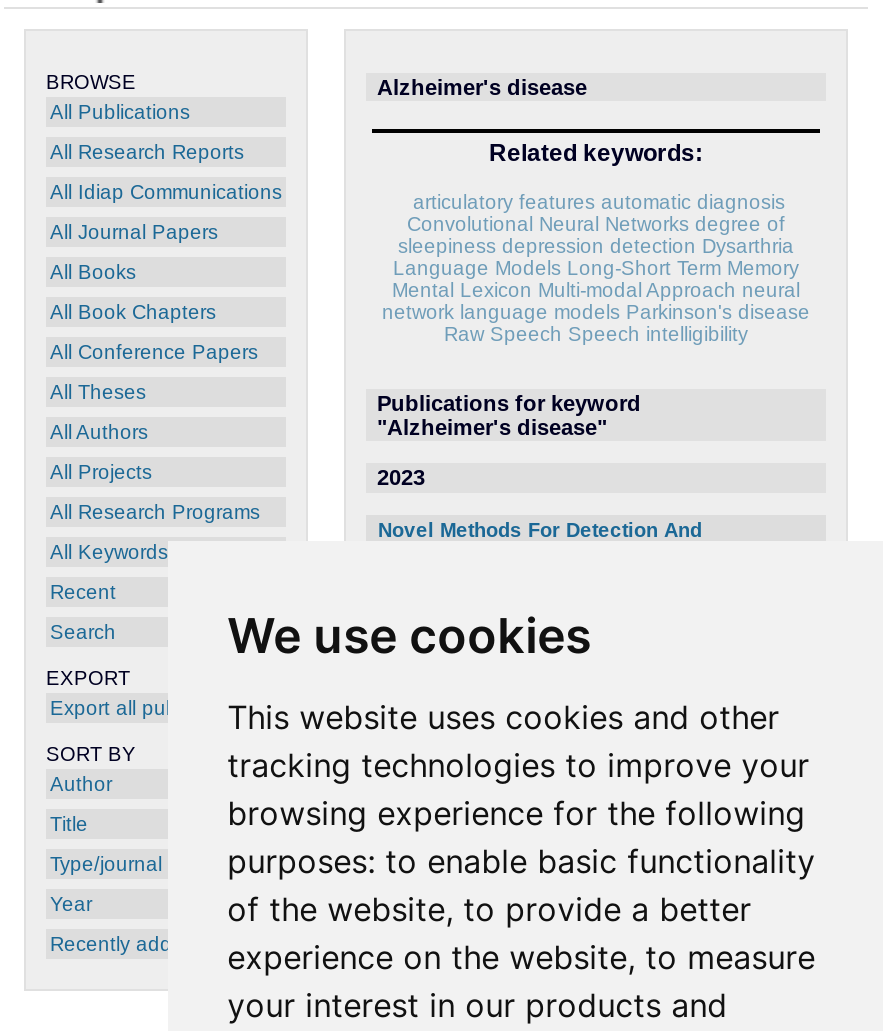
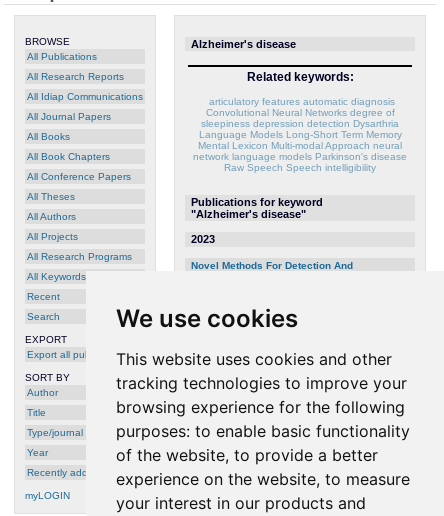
none -> [25,490,70,501] myLOGIN

